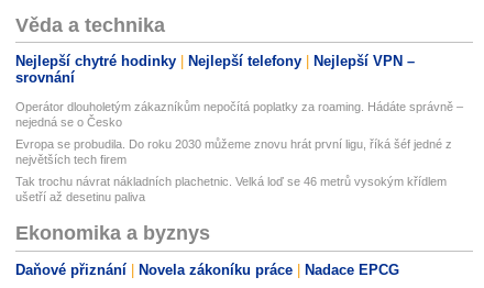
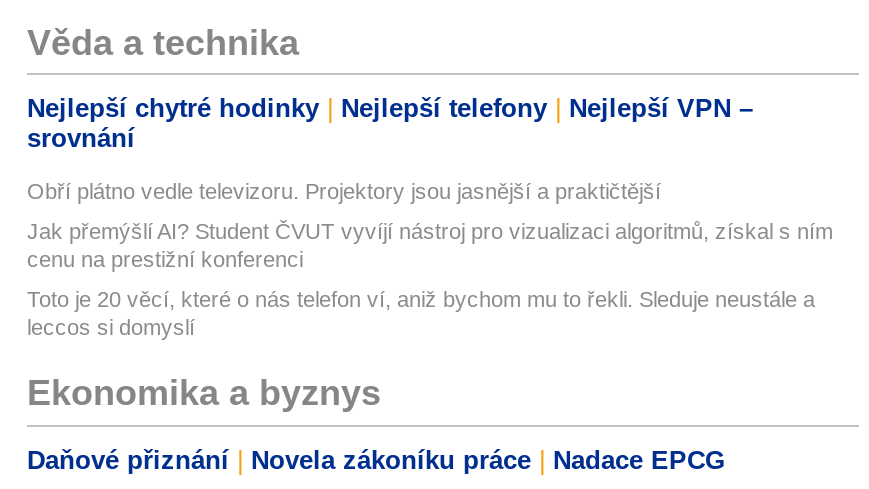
[15,100,463,129] Operátor dlouholetým zákazníkům nepočítá poplatky za roaming. Hádáte správně – | nejedná se o Česko -> [27,180,661,204] Obří plátno vedle televizoru. Projektory jsou jasnější a praktičtější
[15,138,452,166] Evropa se probudila. Do roku 2030 můžeme znovu hrát první ligu, říká šéf jedné z | největších tech firem -> [27,220,833,272] Jak přemýšlí AI? Student ČVUT vyvíjí nástroj pro vizualizaci algoritmů, získal s ním | cenu na prestižní konferenci
[15,175,447,204] Tak trochu návrat nákladních plachetnic. Velká loď se 46 metrů vysokým křídlem | ušetří až desetinu paliva -> [27,288,815,340] Toto je 20 věcí, které o nás telefon ví, aniž bychom mu to řekli. Sleduje neustále a | leccos si domyslí

